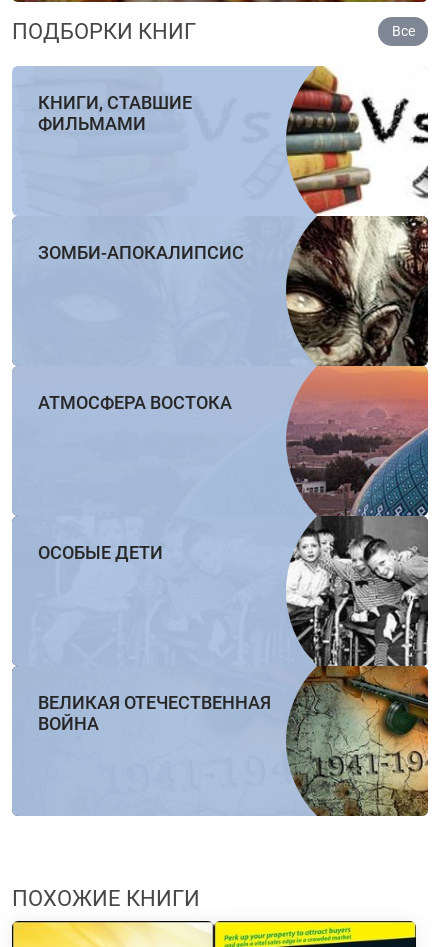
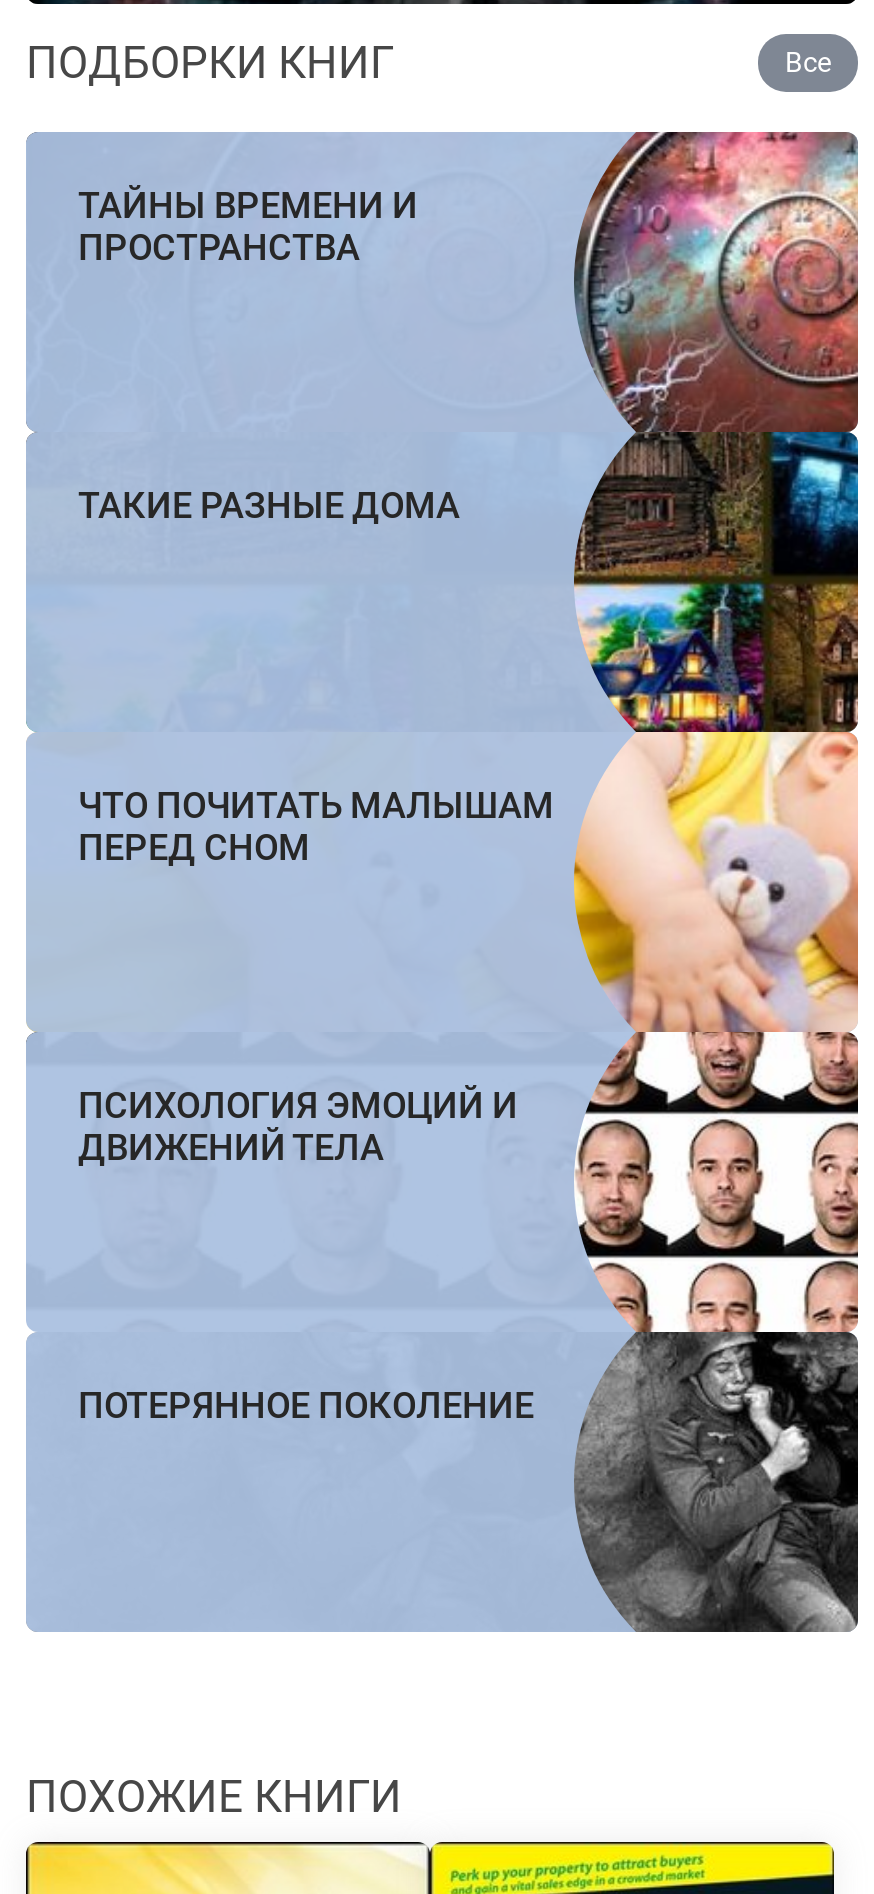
[38,65,429,816] [image] | ВЕЛИКАЯ ОТЕЧЕСТВЕННАЯ | ВОЙНА -> [78,130,860,1632] [image] | ПОТЕРЯННОЕ ПОКОЛЕНИЕ
[38,92,192,134] КНИГИ, СТАВШИЕ | ФИЛЬМАМИ -> [78,184,418,268] ТАЙНЫ ВРЕМЕНИ И | ПРОСТРАНСТВА
[38,242,244,263] ЗОМБИ-АПОКАЛИПСИС -> [78,484,460,526] ТАКИЕ РАЗНЫЕ ДОМА
[38,392,232,413] АТМОСФЕРА ВОСТОКА -> [78,784,554,868] ЧТО ПОЧИТАТЬ МАЛЫШАМ | ПЕРЕД СНОМ
[38,542,163,563] ОСОБЫЕ ДЕТИ -> [78,1084,518,1168] ПСИХОЛОГИЯ ЭМОЦИЙ И | ДВИЖЕНИЙ ТЕЛА

